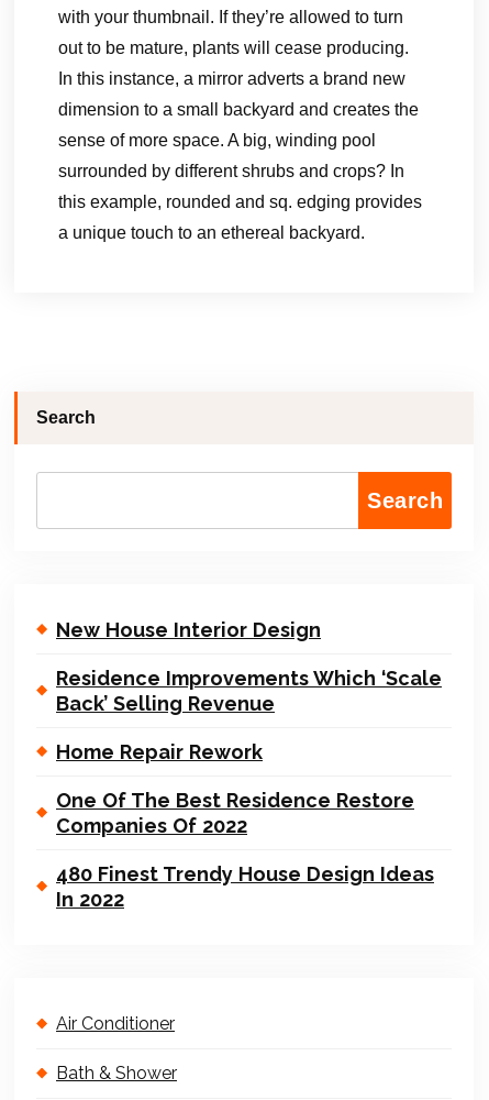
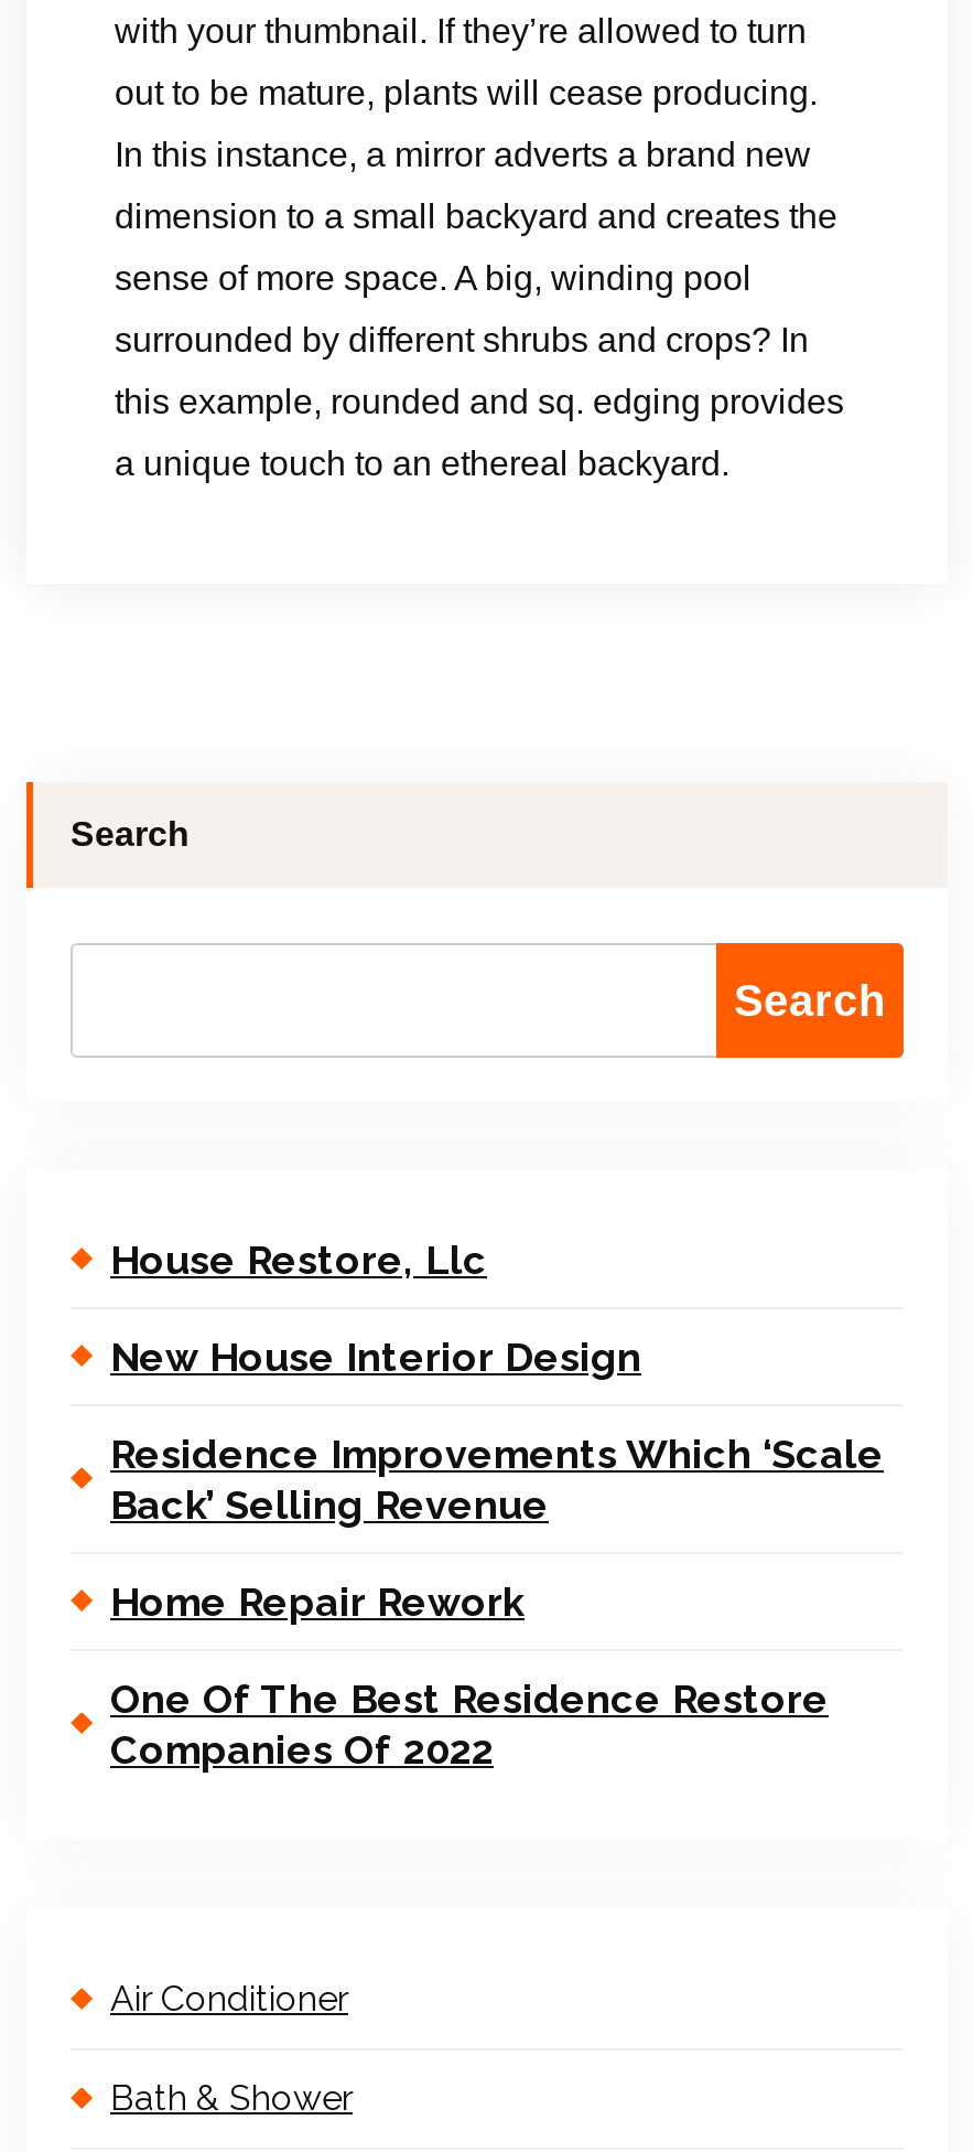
none -> [110,1235,487,1282] House Restore, Llc
moved [56,618,442,837] -> [110,1332,884,1771]: New House Interior Design | Residence Improvements Which ‘Scale | Back’ Selling Revenue | Home Repair Rework | One Of The Best Residence Restore | Companies Of 2022
[56,862,434,910] 480 Finest Trendy House Design Ideas | In 2022 -> none

